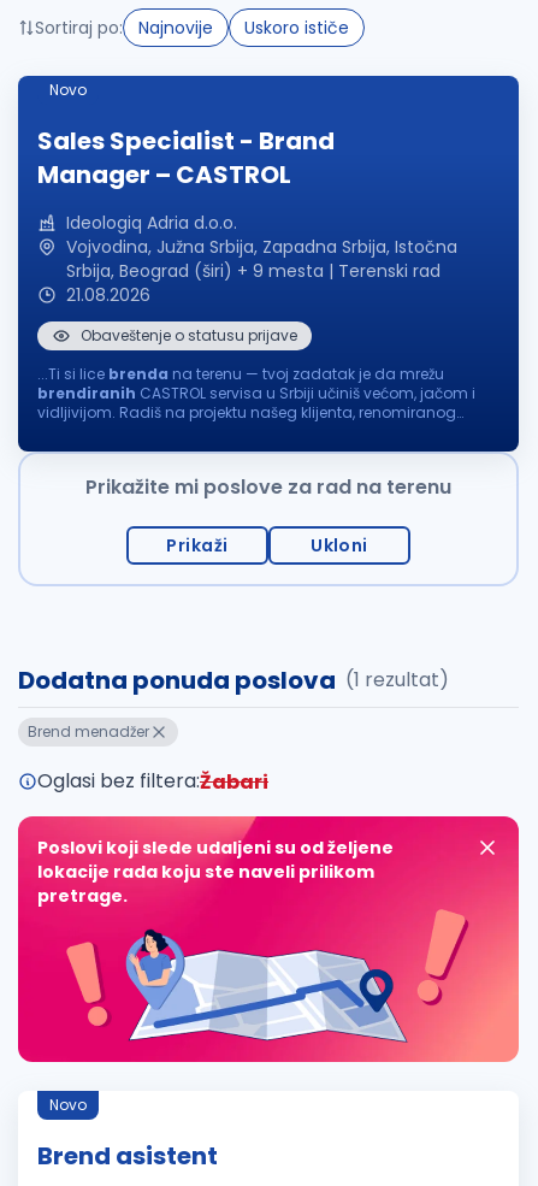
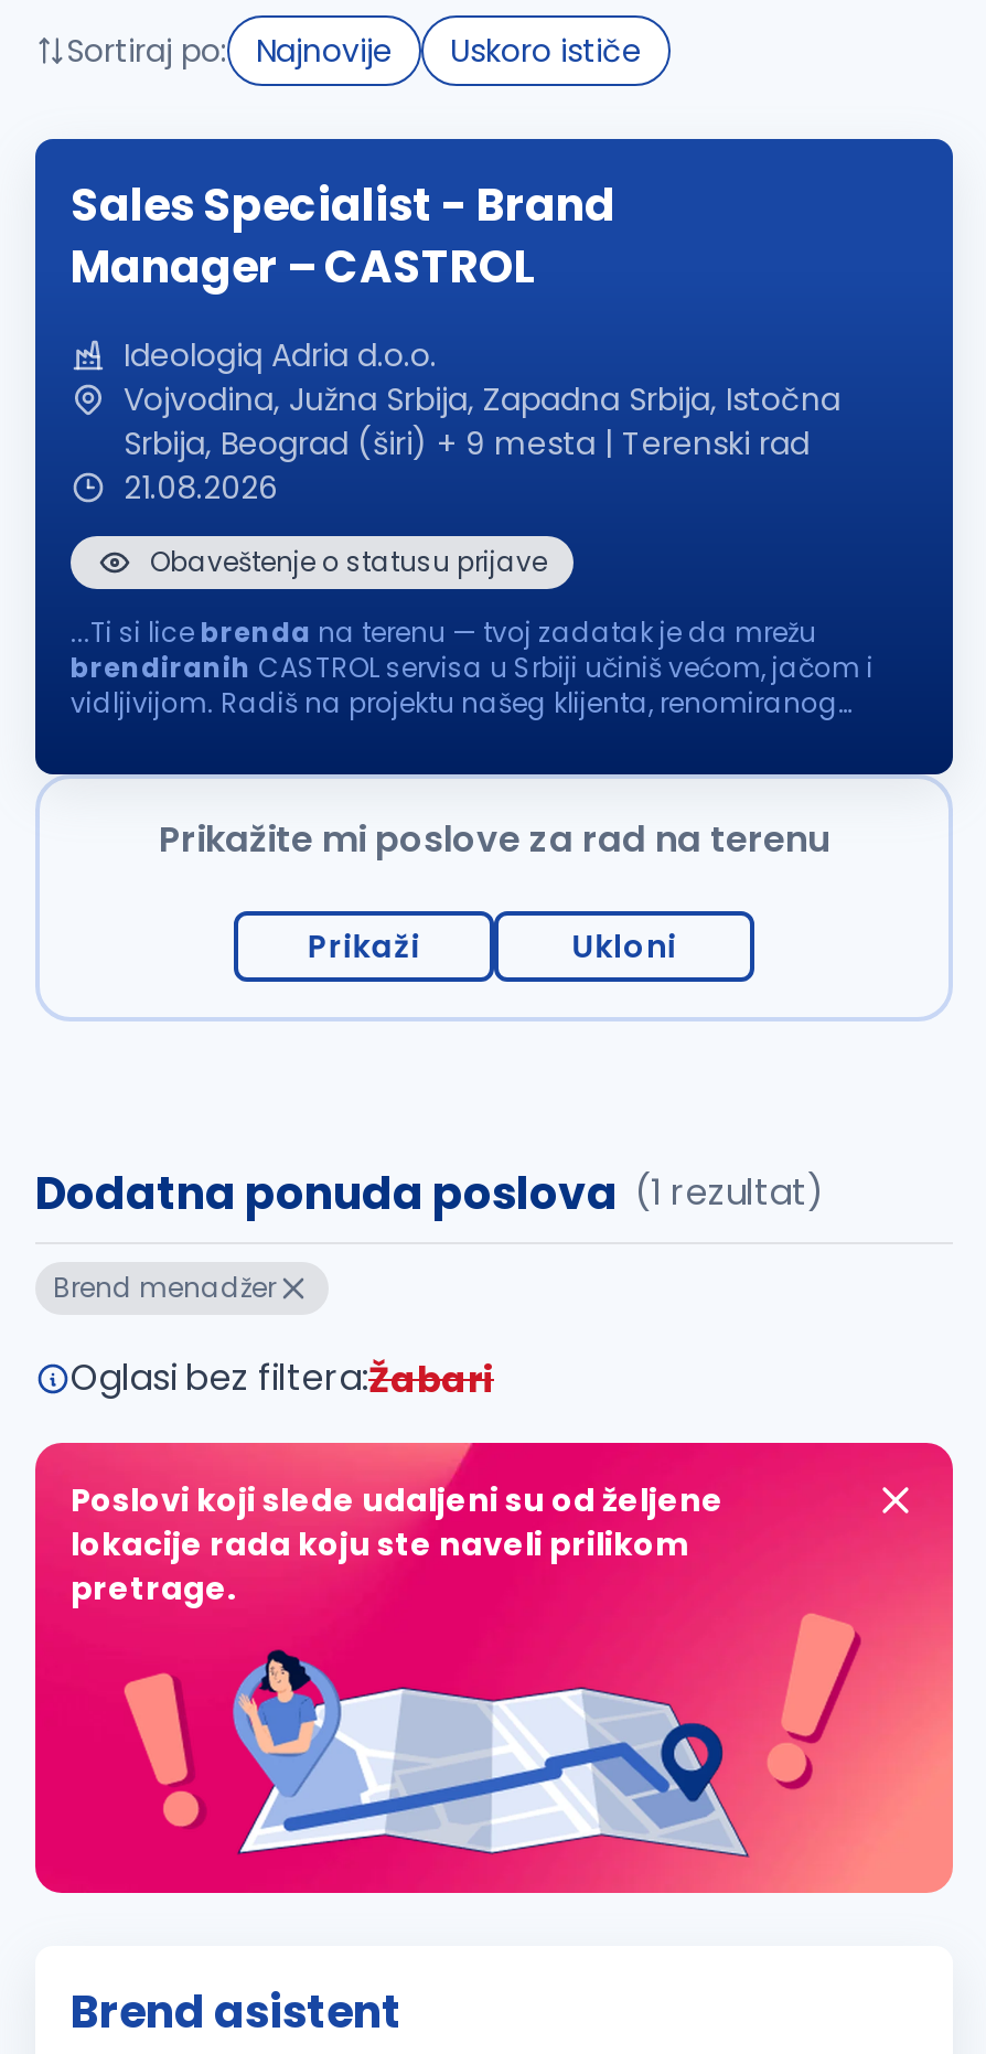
[49,79,87,100] Novo -> none
[49,1094,87,1115] Novo -> none

